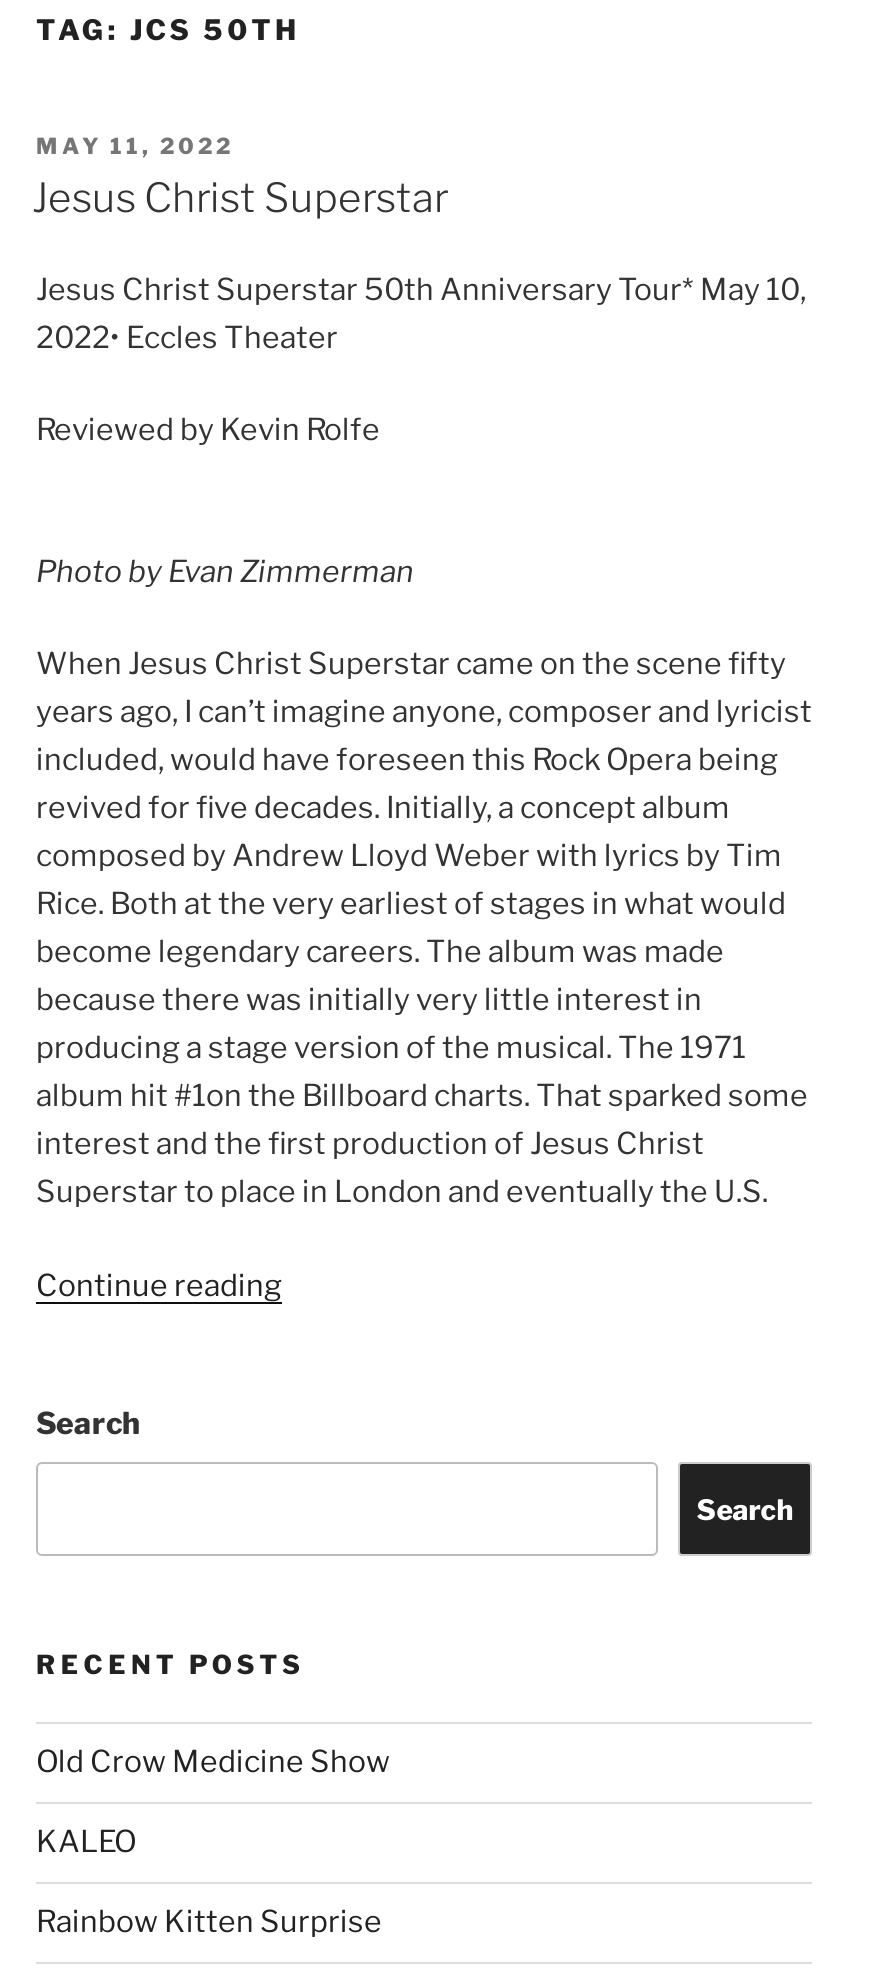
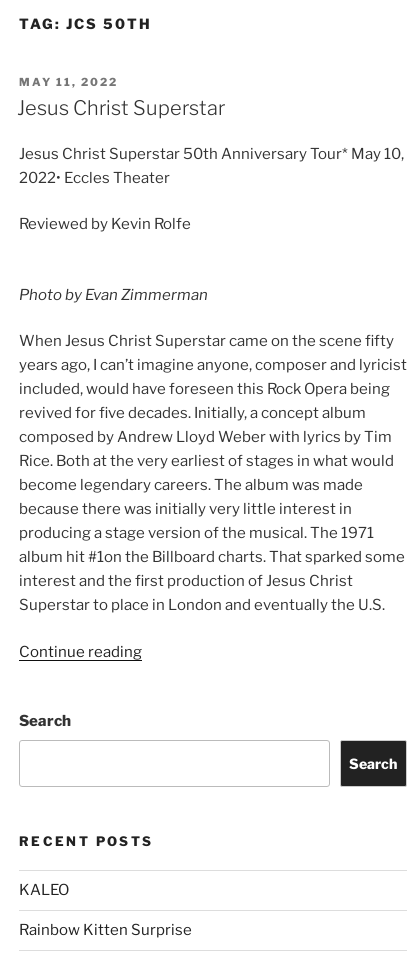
[36,1744,390,1780] Old Crow Medicine Show -> none

